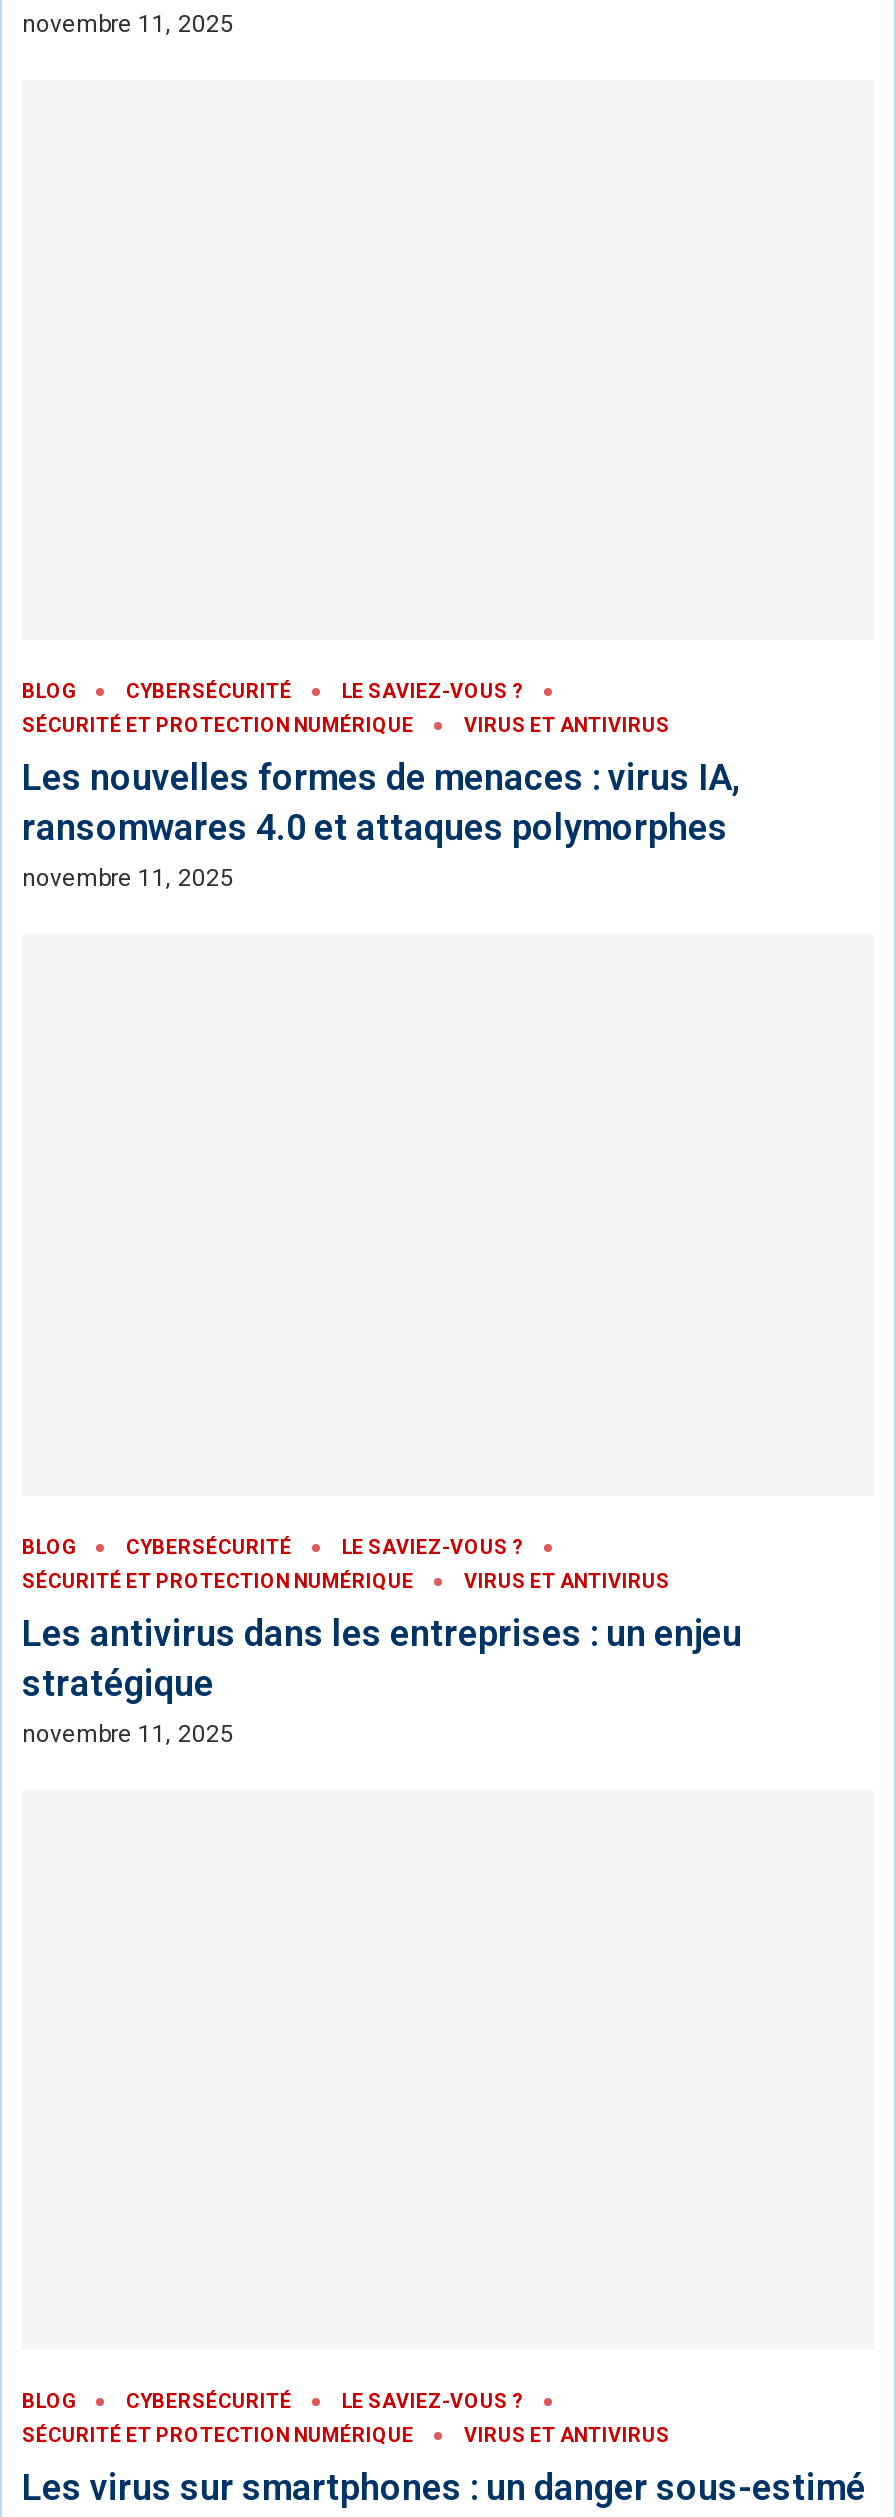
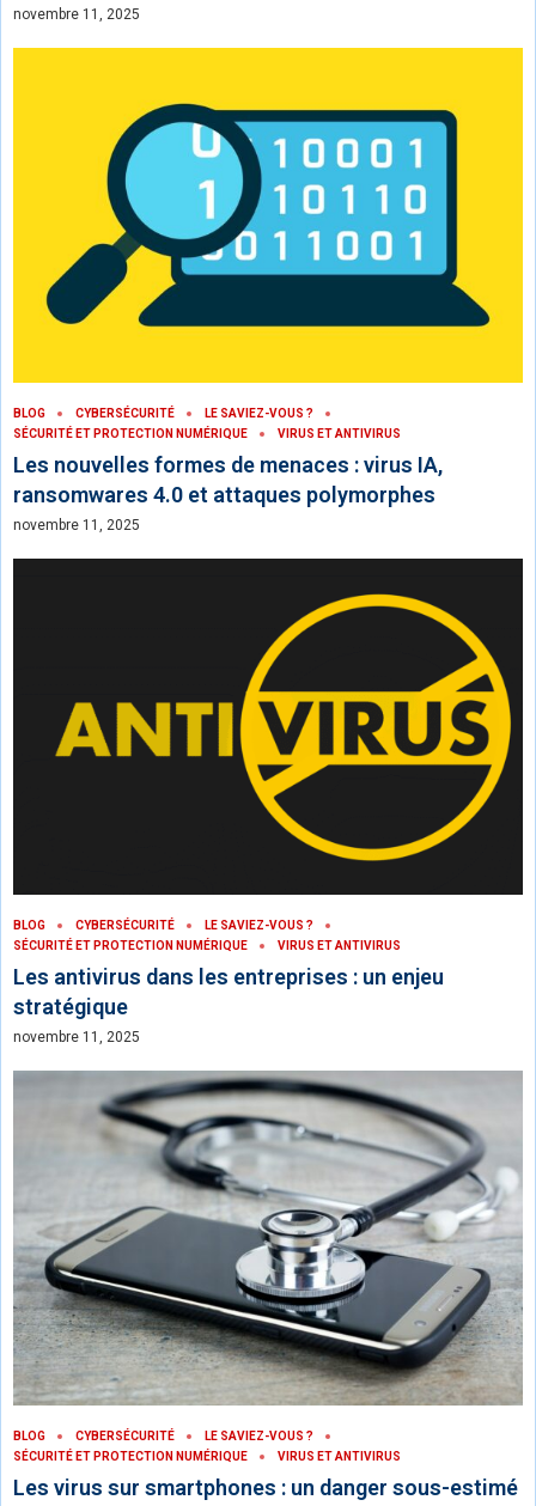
none -> [12,47,524,384] [image]
none -> [12,557,524,896] [image]
none -> [12,1071,523,1407] [image]

